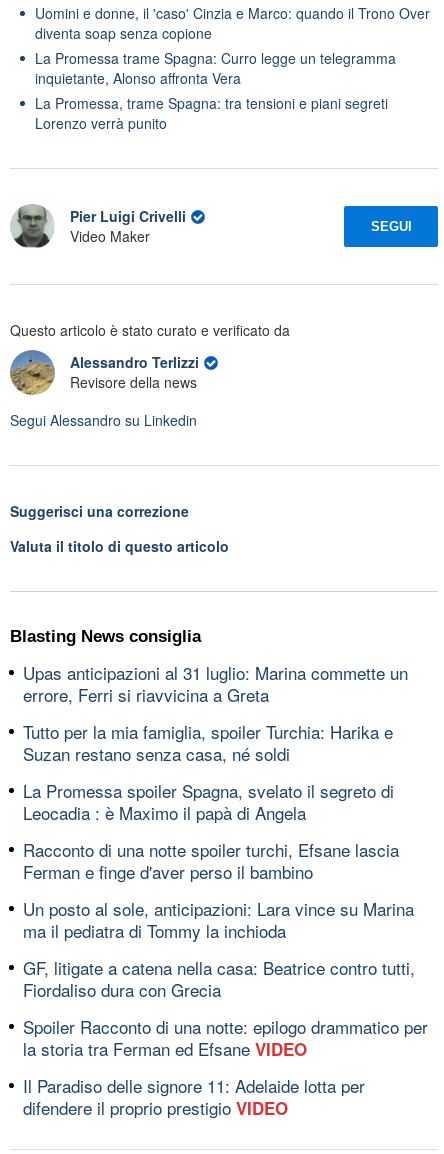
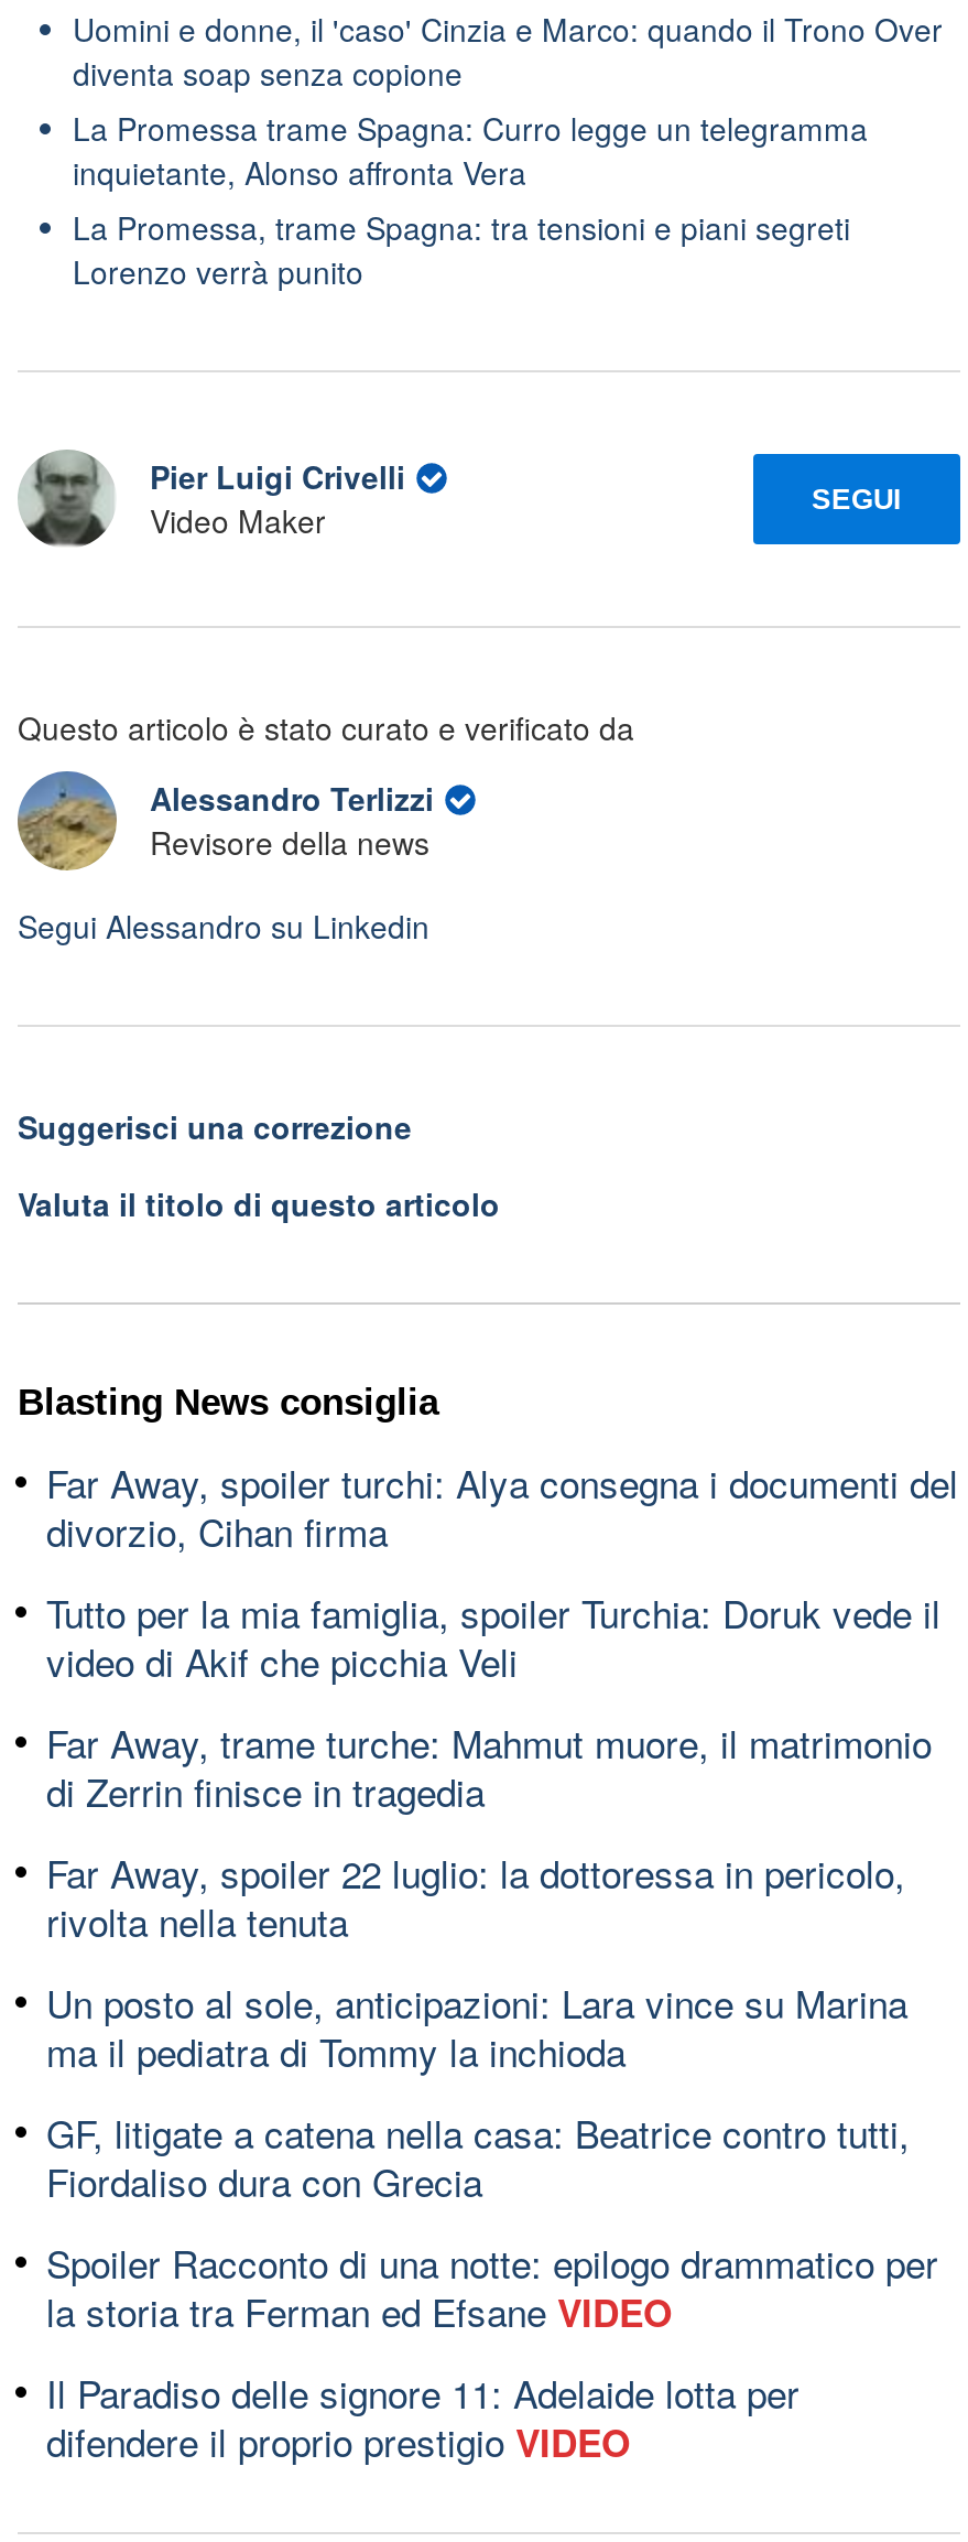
[23,659,408,706] Upas anticipazioni al 31 luglio: Marina commette un | errore, Ferri si riavvicina a Greta -> [46,1453,958,1557] Far Away, spoiler turchi: Alya consegna i documenti del | divorzio, Cihan firma
[23,718,393,765] Tutto per la mia famiglia, spoiler Turchia: Harika e | Suzan restano senza casa, né soldi -> [46,1583,940,1687] Tutto per la mia famiglia, spoiler Turchia: Doruk vede il | video di Akif che picchia Veli
[23,777,394,824] La Promessa spoiler Spagna, svelato il segreto di | Leocadia : è Maximo il papà di Angela -> [46,1713,932,1817] Far Away, trame turche: Mahmut muore, il matrimonio | di Zerrin finisce in tragedia
[23,836,399,883] Racconto di una notte spoiler turchi, Efsane lascia | Ferman e finge d'aver perso il bambino -> [46,1843,905,1947] Far Away, spoiler 22 luglio: la dottoressa in pericolo, | rivolta nella tenuta

